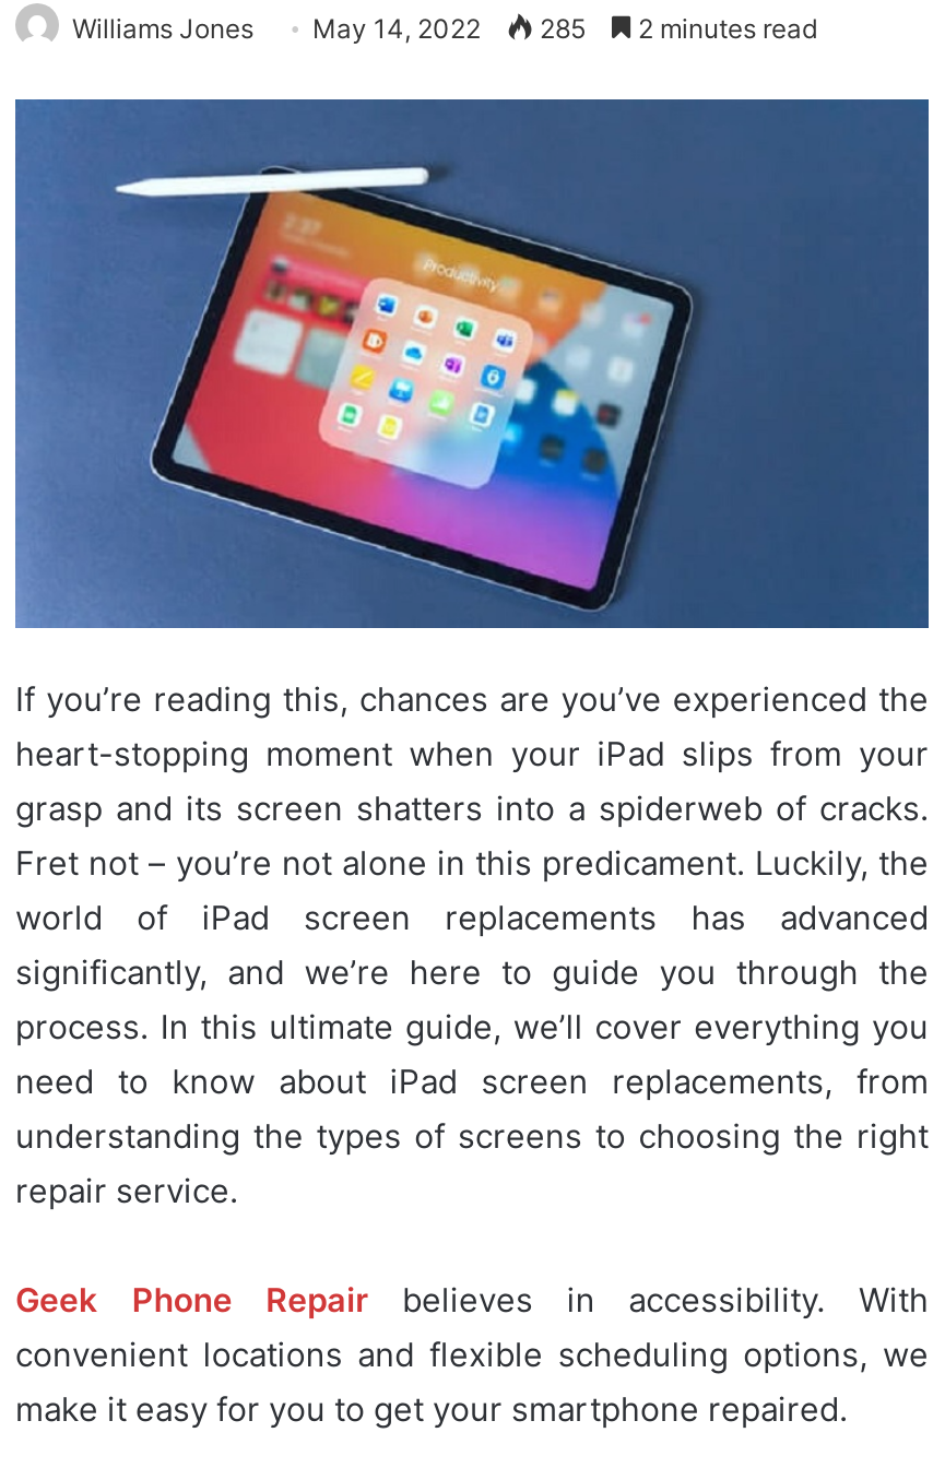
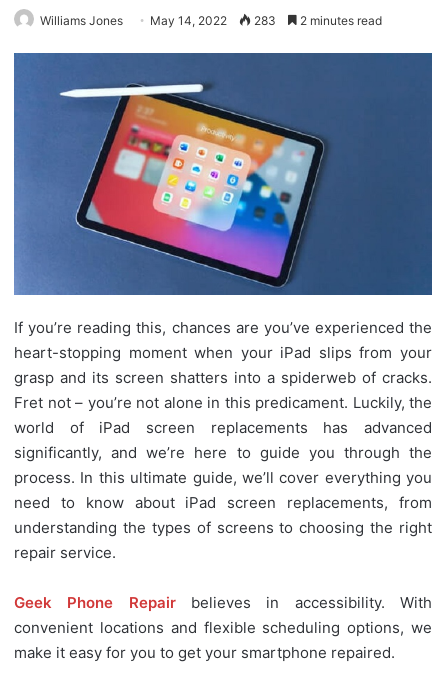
[72,12,817,45] Williams Jones May 14, 2022 285 2 minutes read -> [40,13,382,28] Williams Jones May 14, 2022 283 2 minutes read

